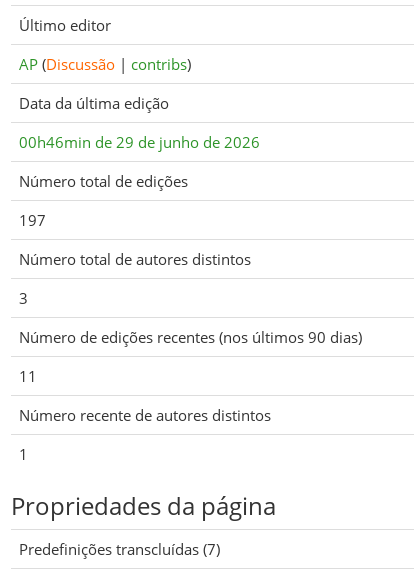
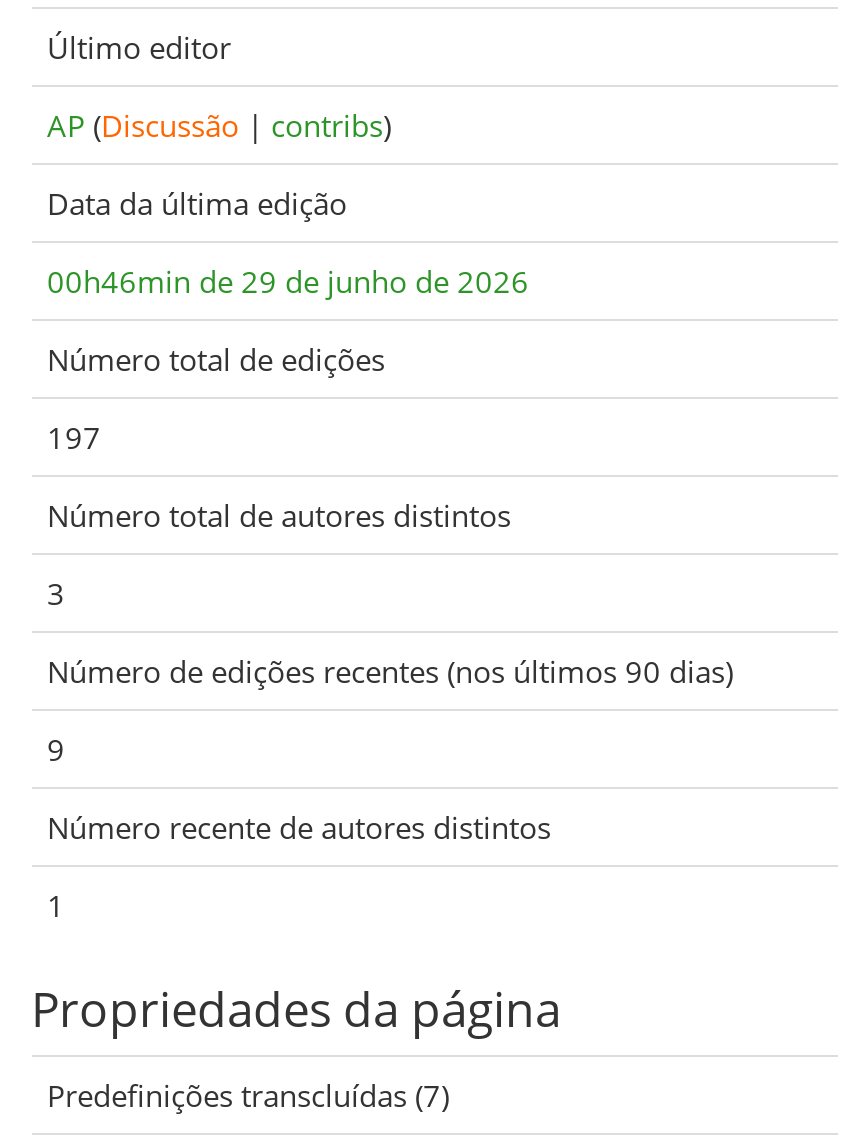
[18,365,36,385] 11 -> [47,728,65,768] 9

